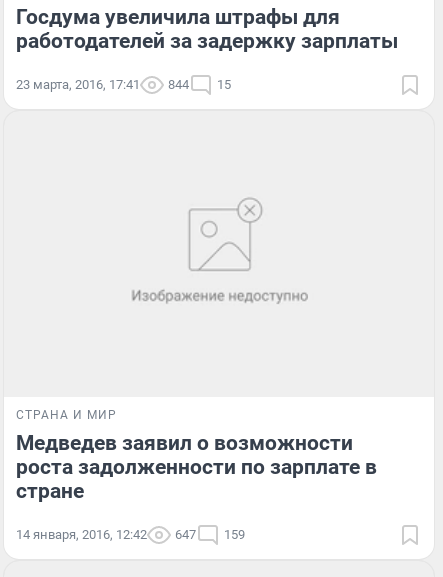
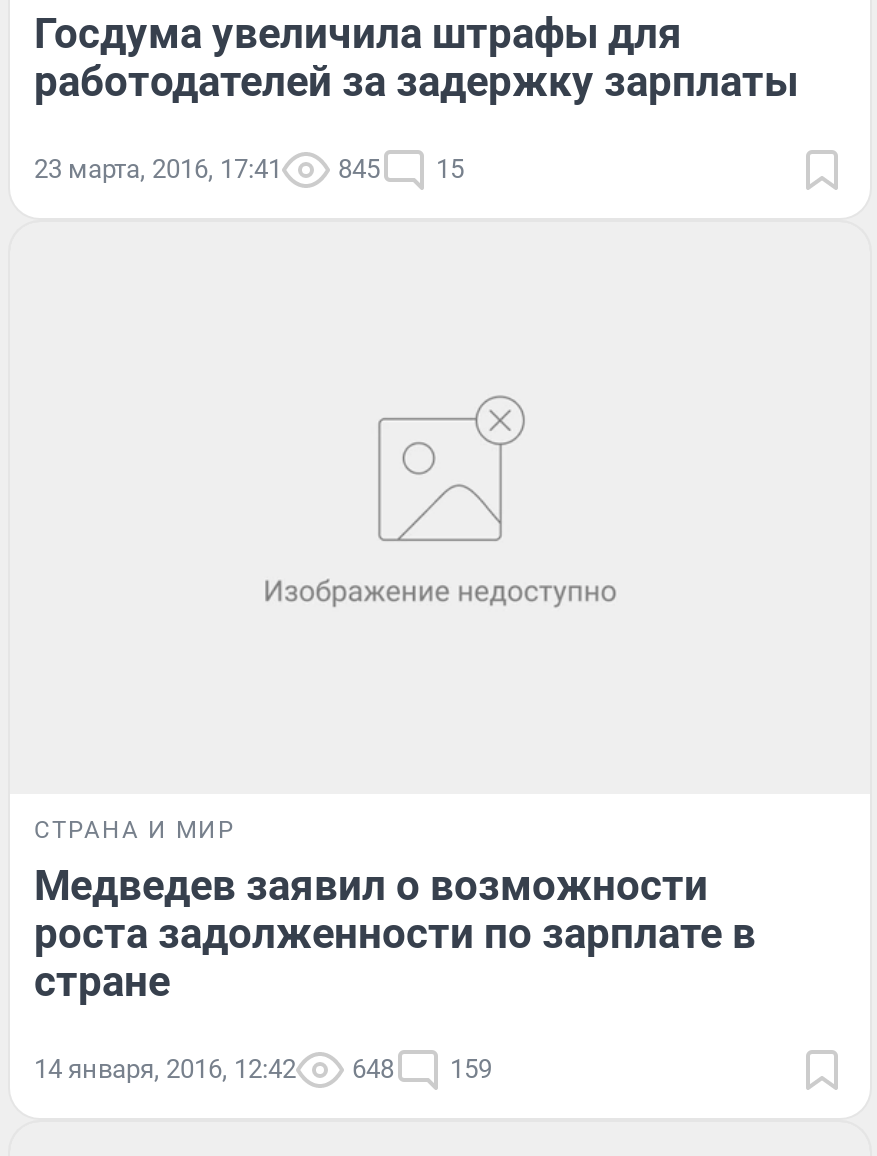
[16,77,231,92] 23 марта, 2016, 17:41 844 15 -> [34,153,464,183] 23 марта, 2016, 17:41 845 15
[16,527,245,542] 14 января, 2016, 12:42 647 159 -> [34,1054,492,1084] 14 января, 2016, 12:42 648 159

